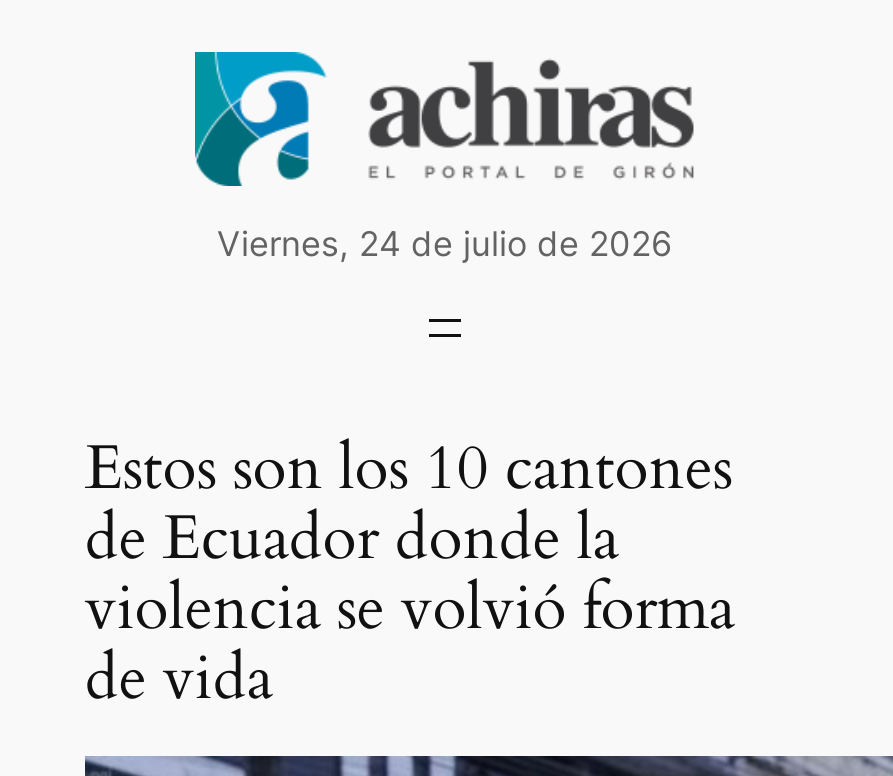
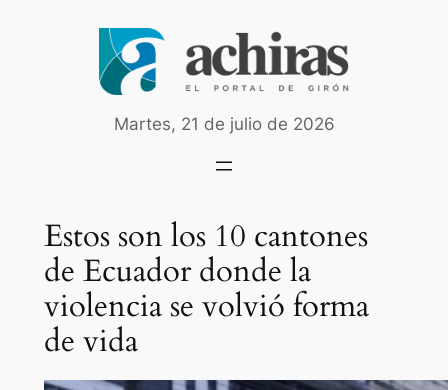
[217,225,673,265] Viernes, 24 de julio de 2026 -> [113,114,334,134] Martes, 21 de julio de 2026

